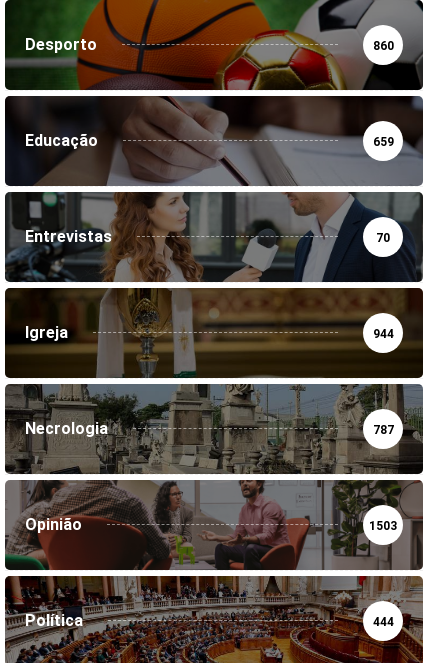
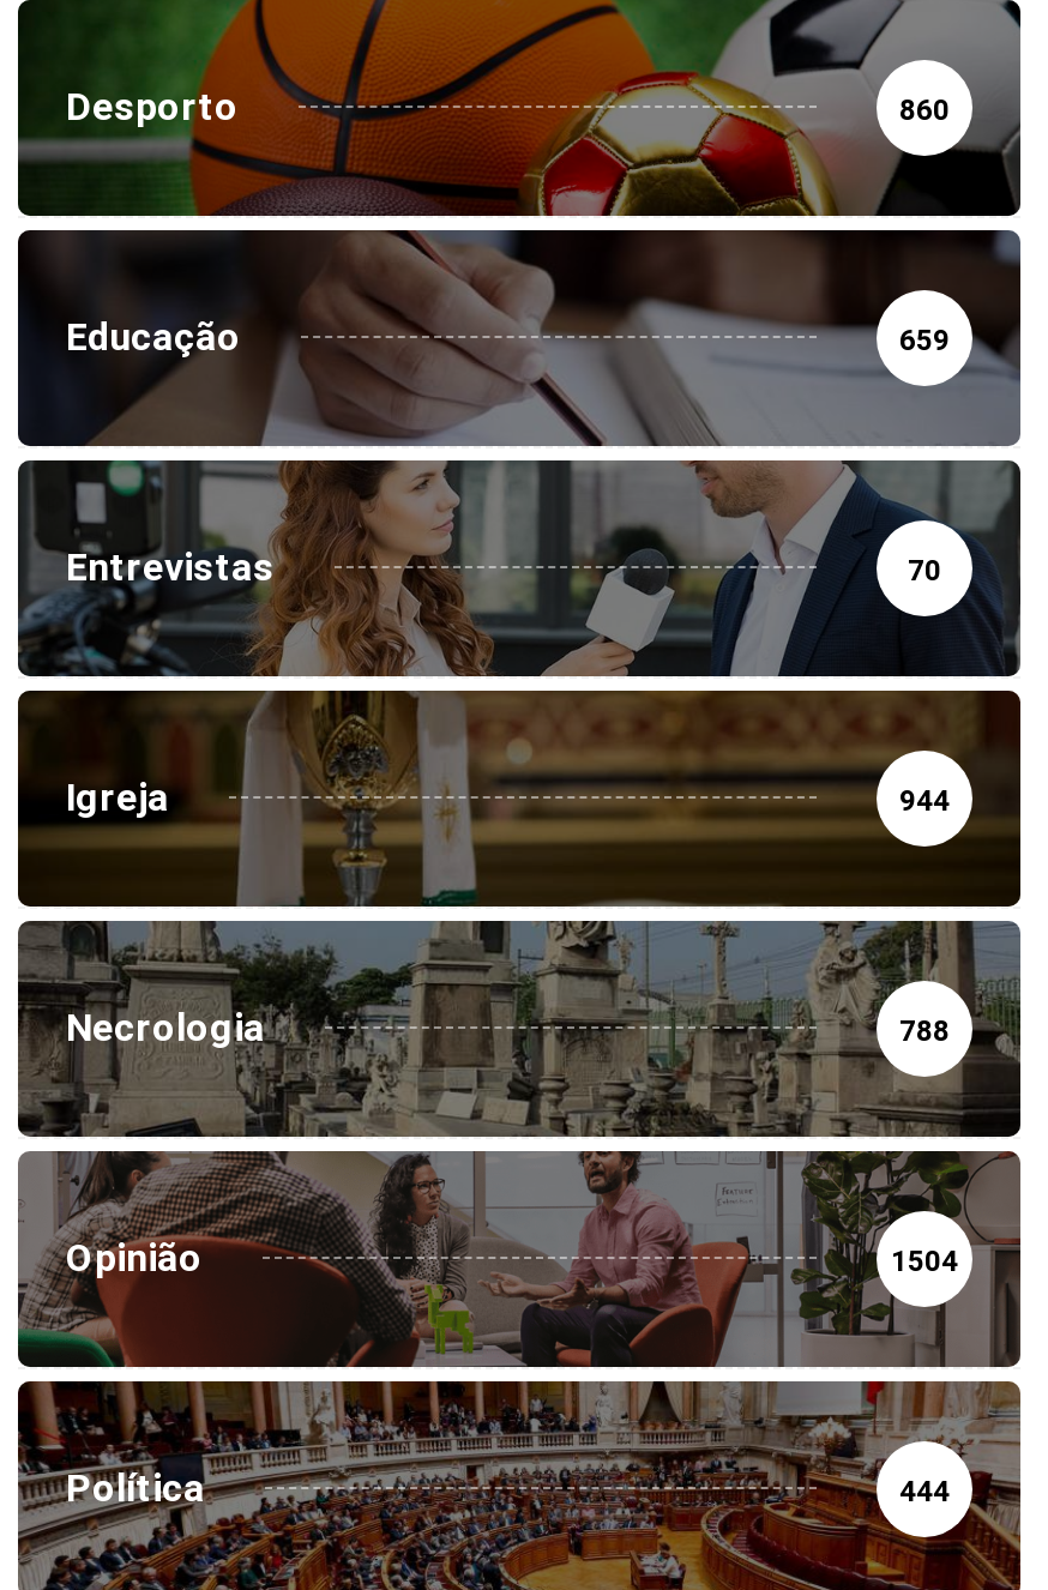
[372,423,393,437] 787 -> [899,1014,950,1048] 788
[369,519,397,533] 1503 -> [891,1245,958,1278] 1504

